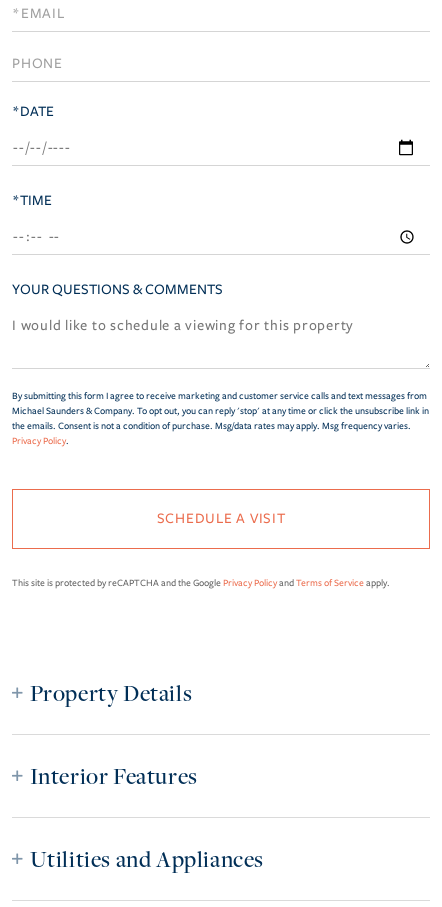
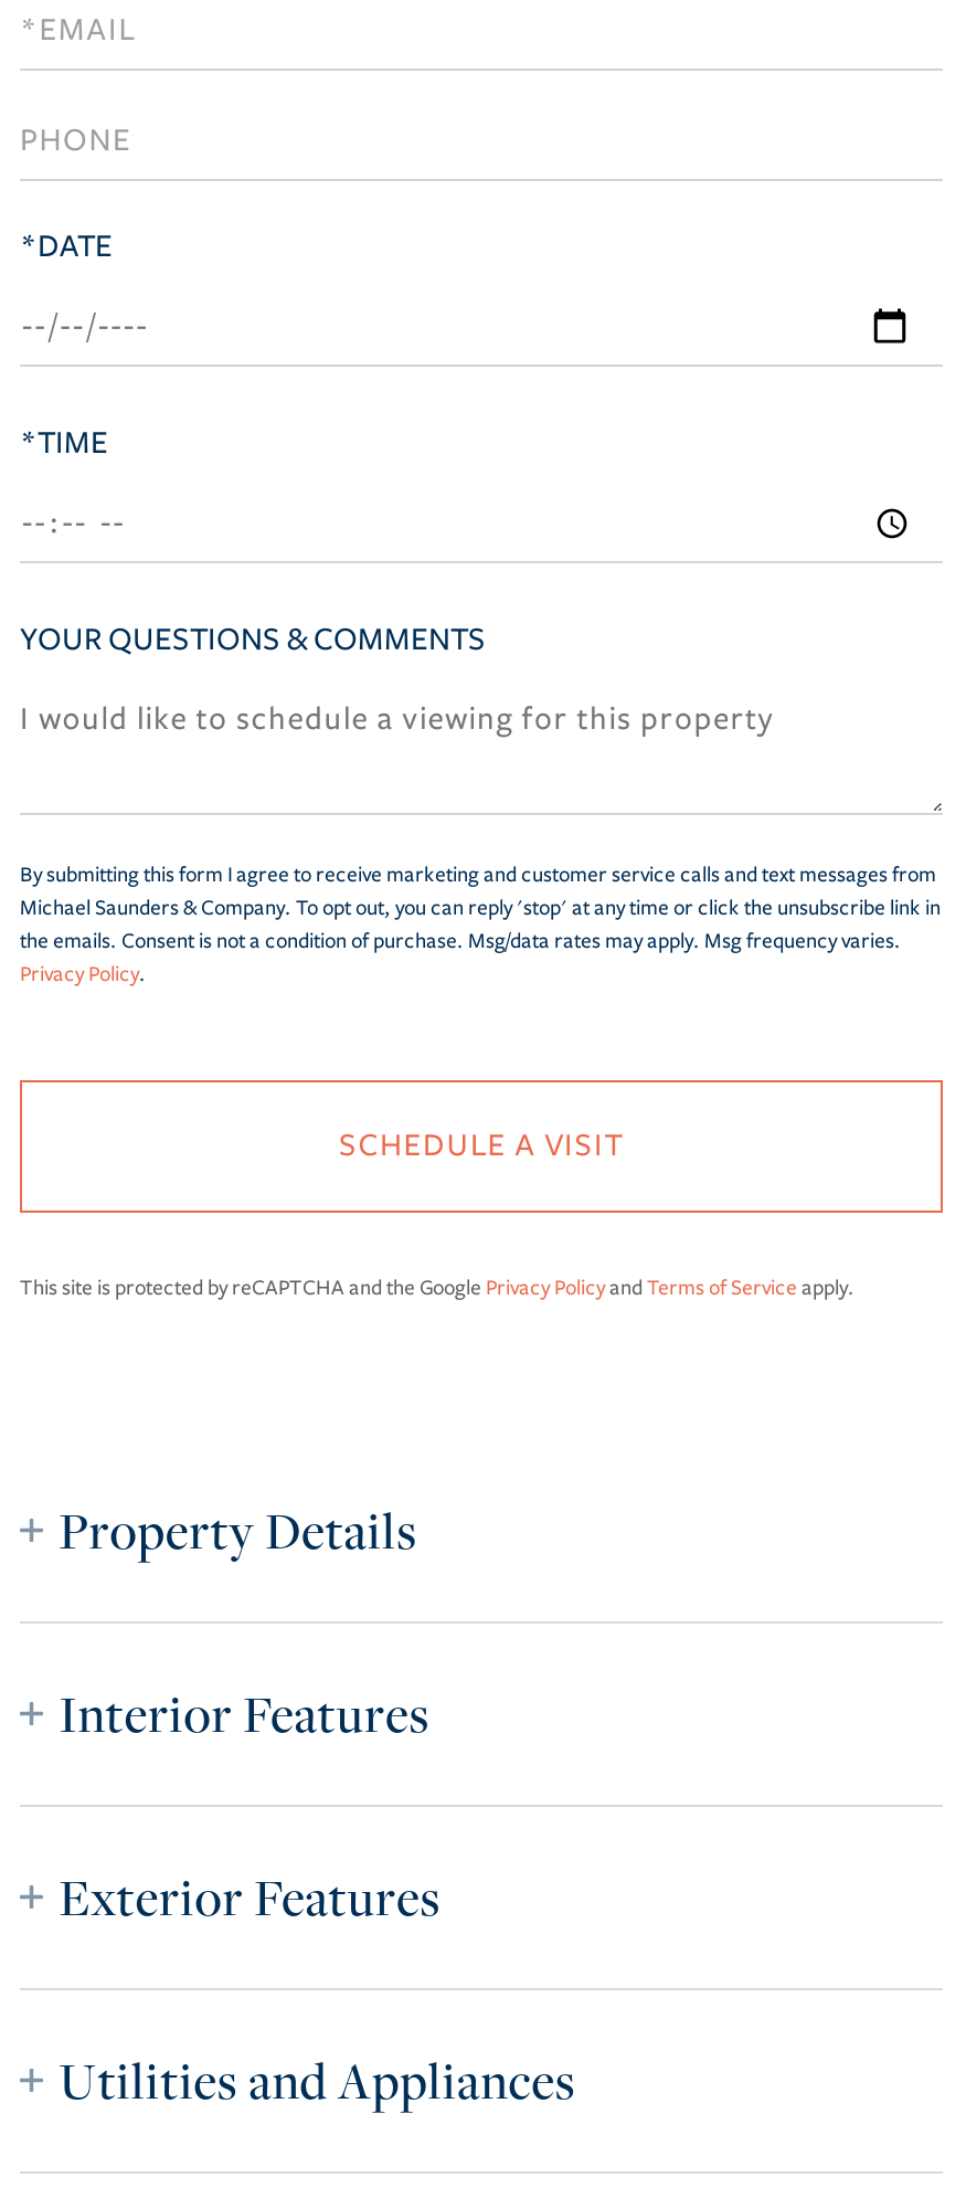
none -> [59,1864,441,1930] Exterior Features

